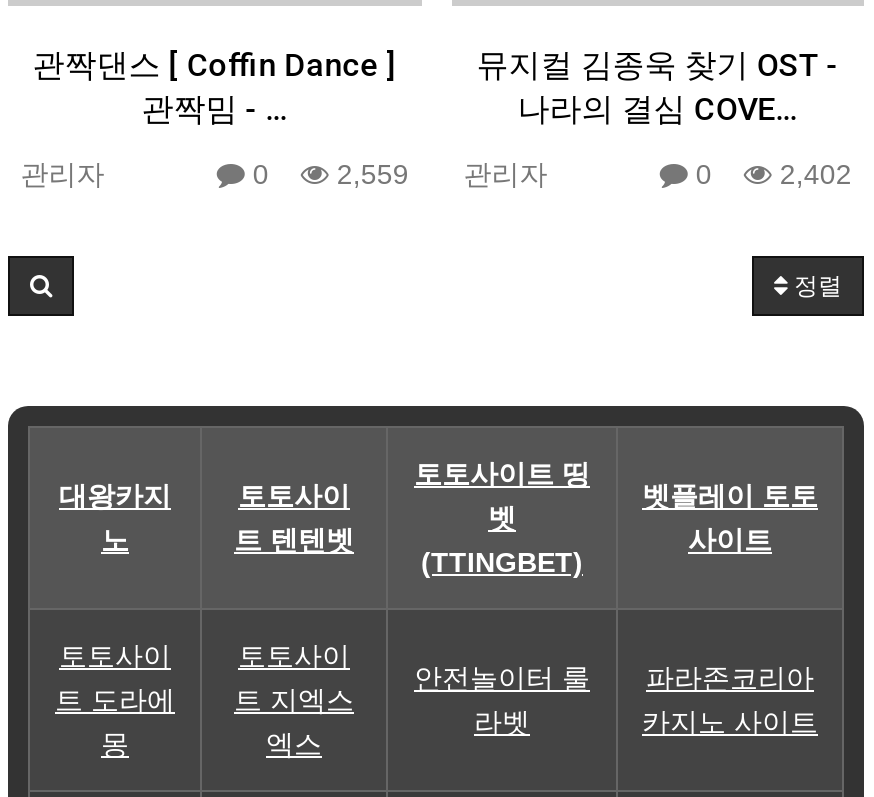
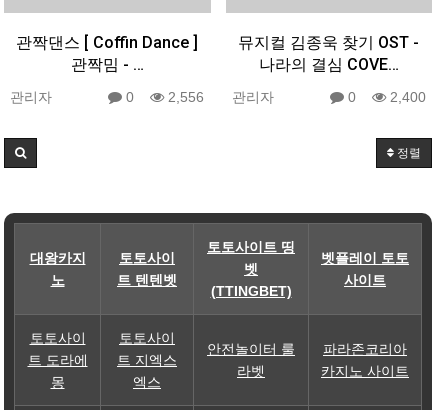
[245,159,547,191] 0 2,559 관리자 -> [122,89,274,105] 0 2,556 관리자
[688,159,852,191] 0 2,402 -> [344,89,426,105] 0 2,400

